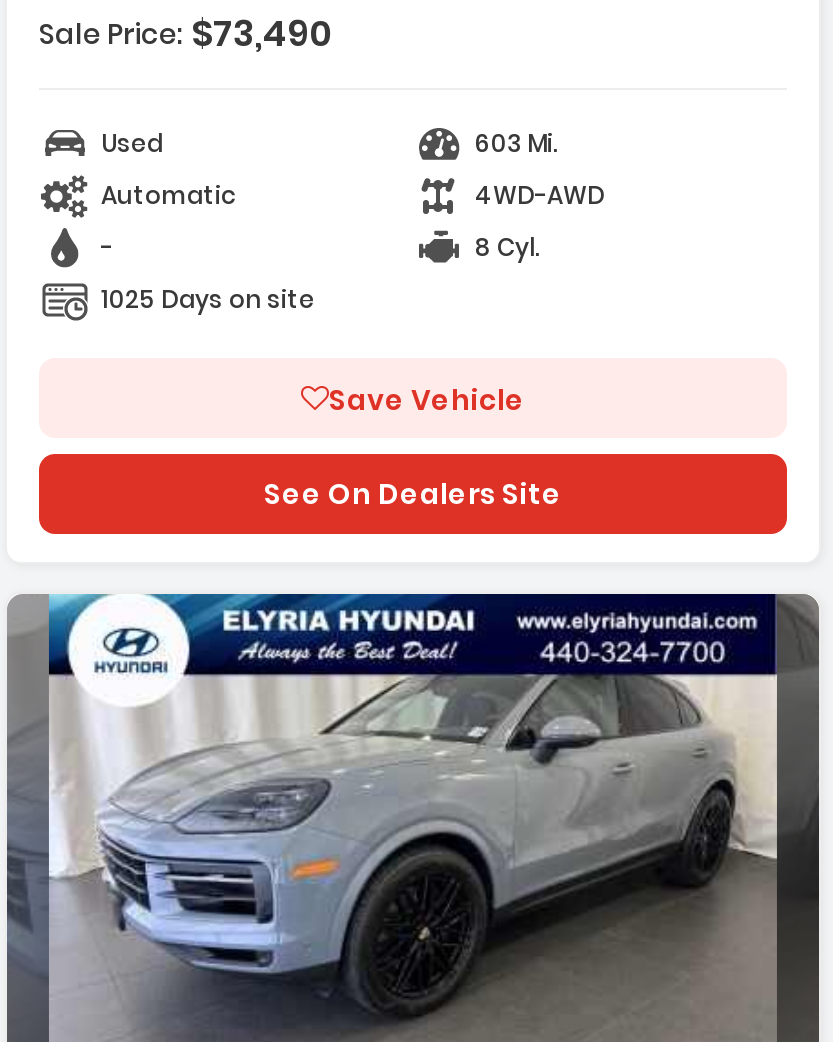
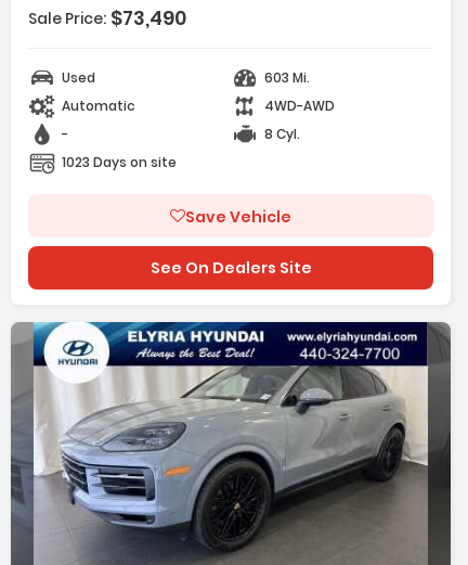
[101,282,315,316] 1025 Days on site -> [62,153,177,171] 1023 Days on site

